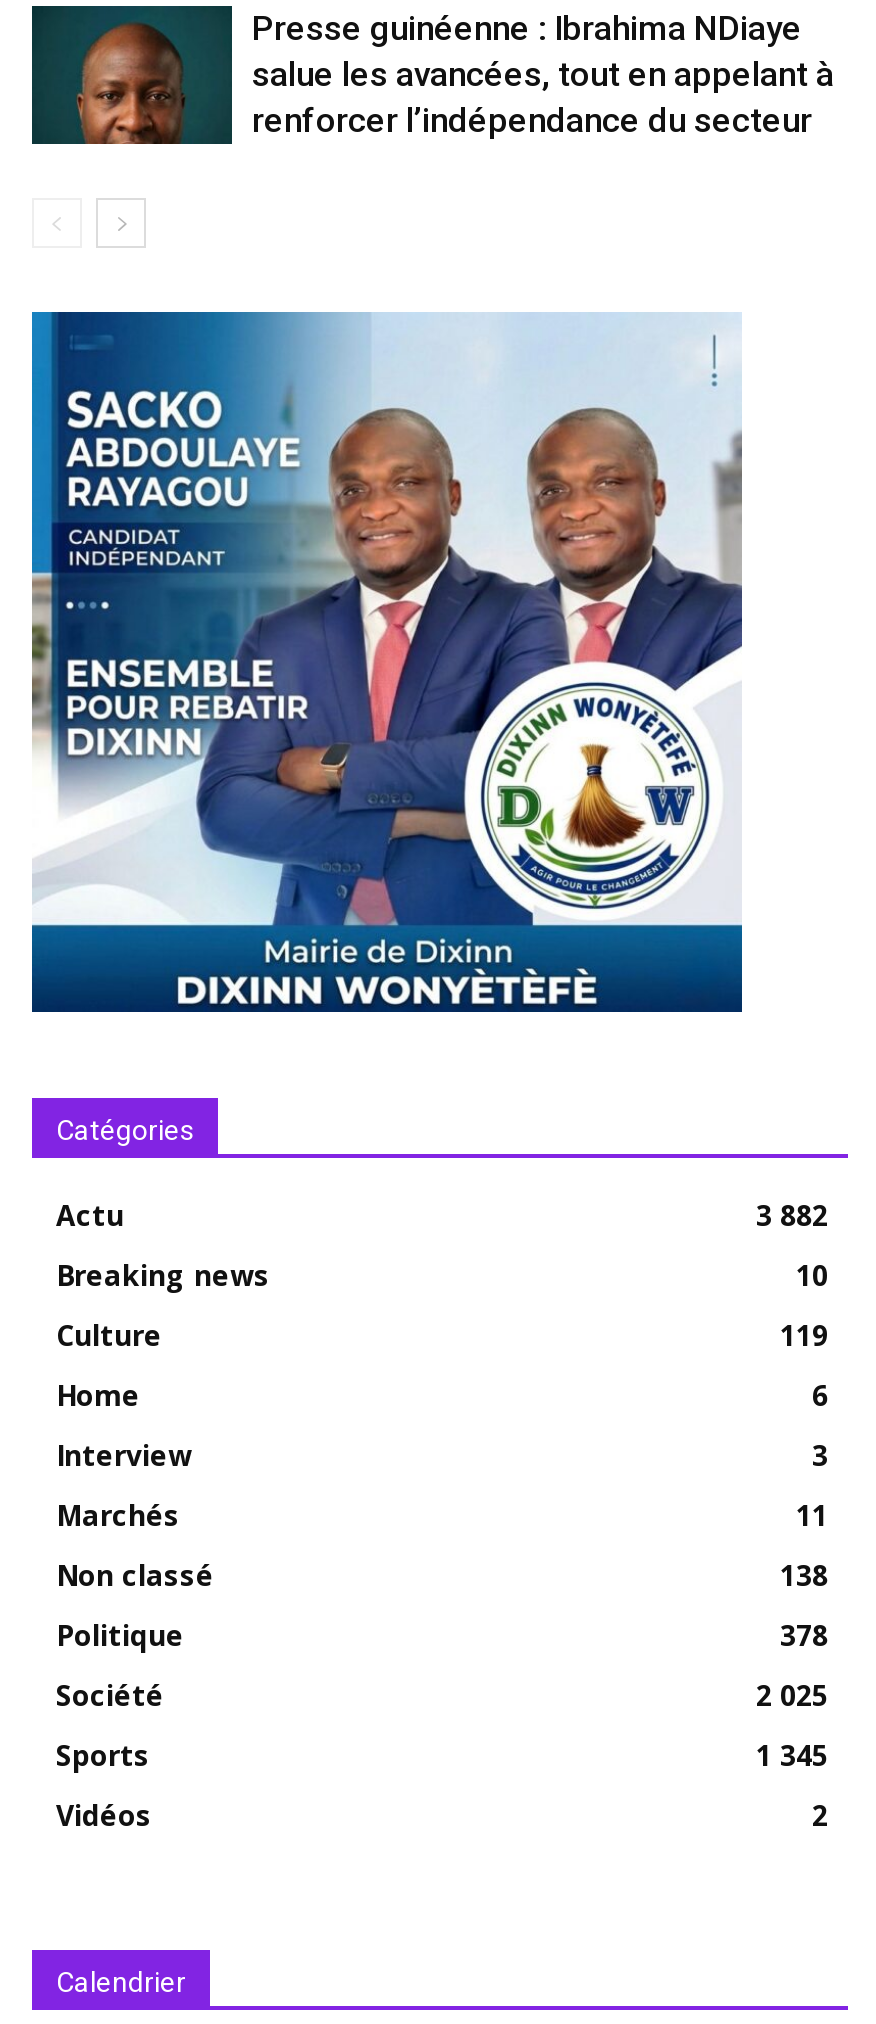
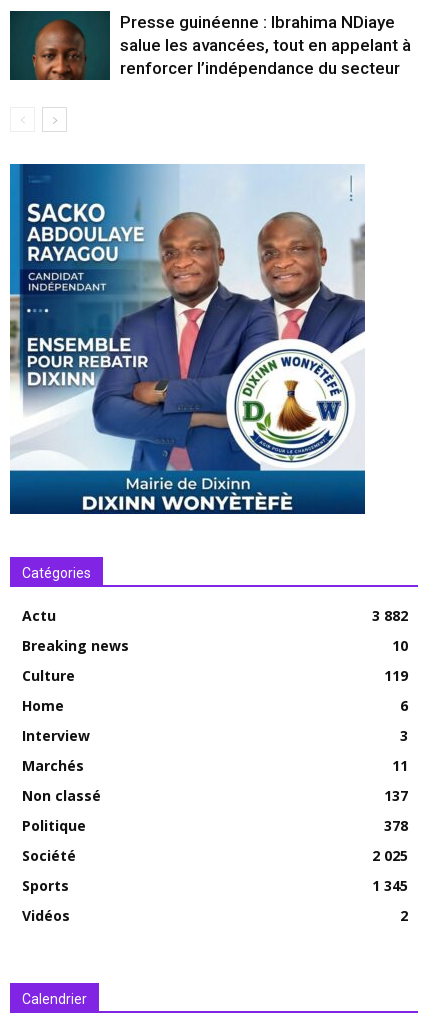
[780,1556,828,1594] 138 -> [384,786,408,805] 137

